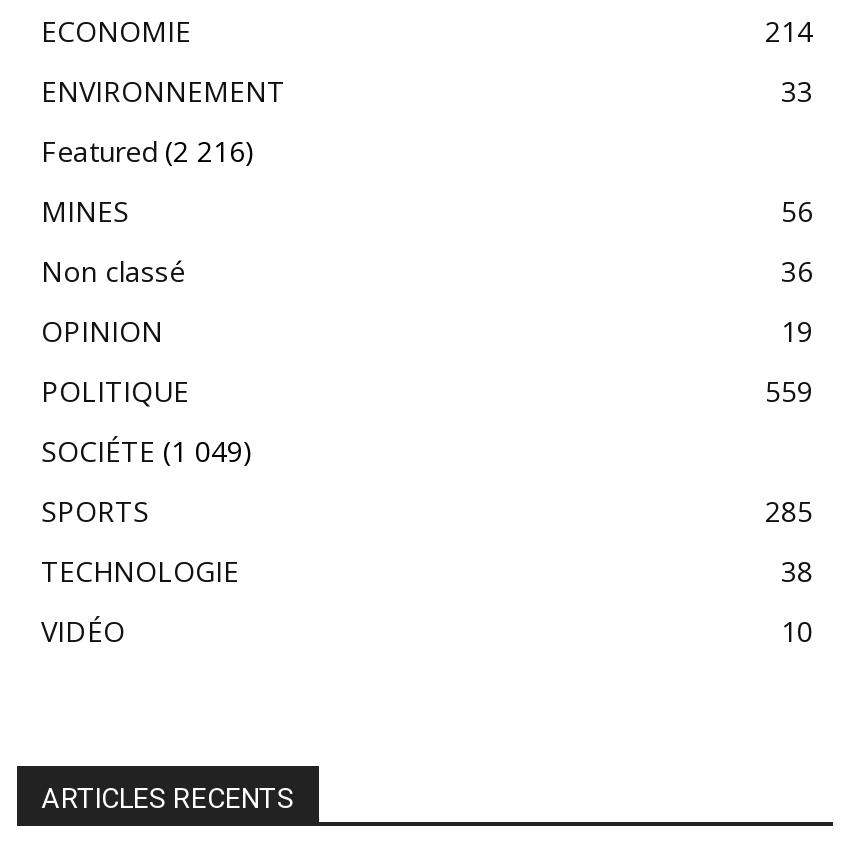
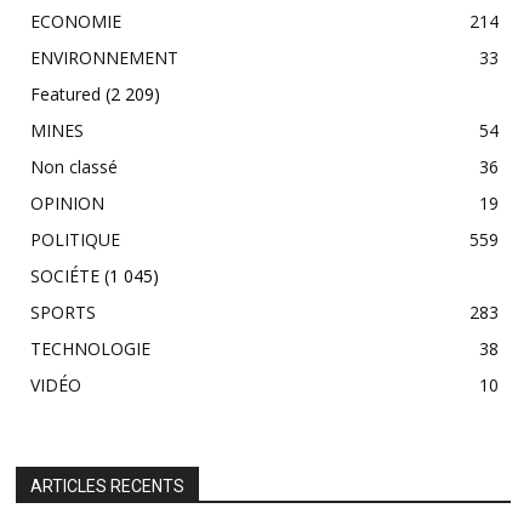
[41,133,255,171] Featured (2 216) -> [30,83,160,106] Featured (2 209)
[781,193,813,231] 56 -> [479,119,499,142] 54
[41,433,253,471] SOCIÉTE (1 049) -> [30,265,159,288] SOCIÉTE (1 045)
[765,493,813,531] 285 -> [469,301,499,324] 283

